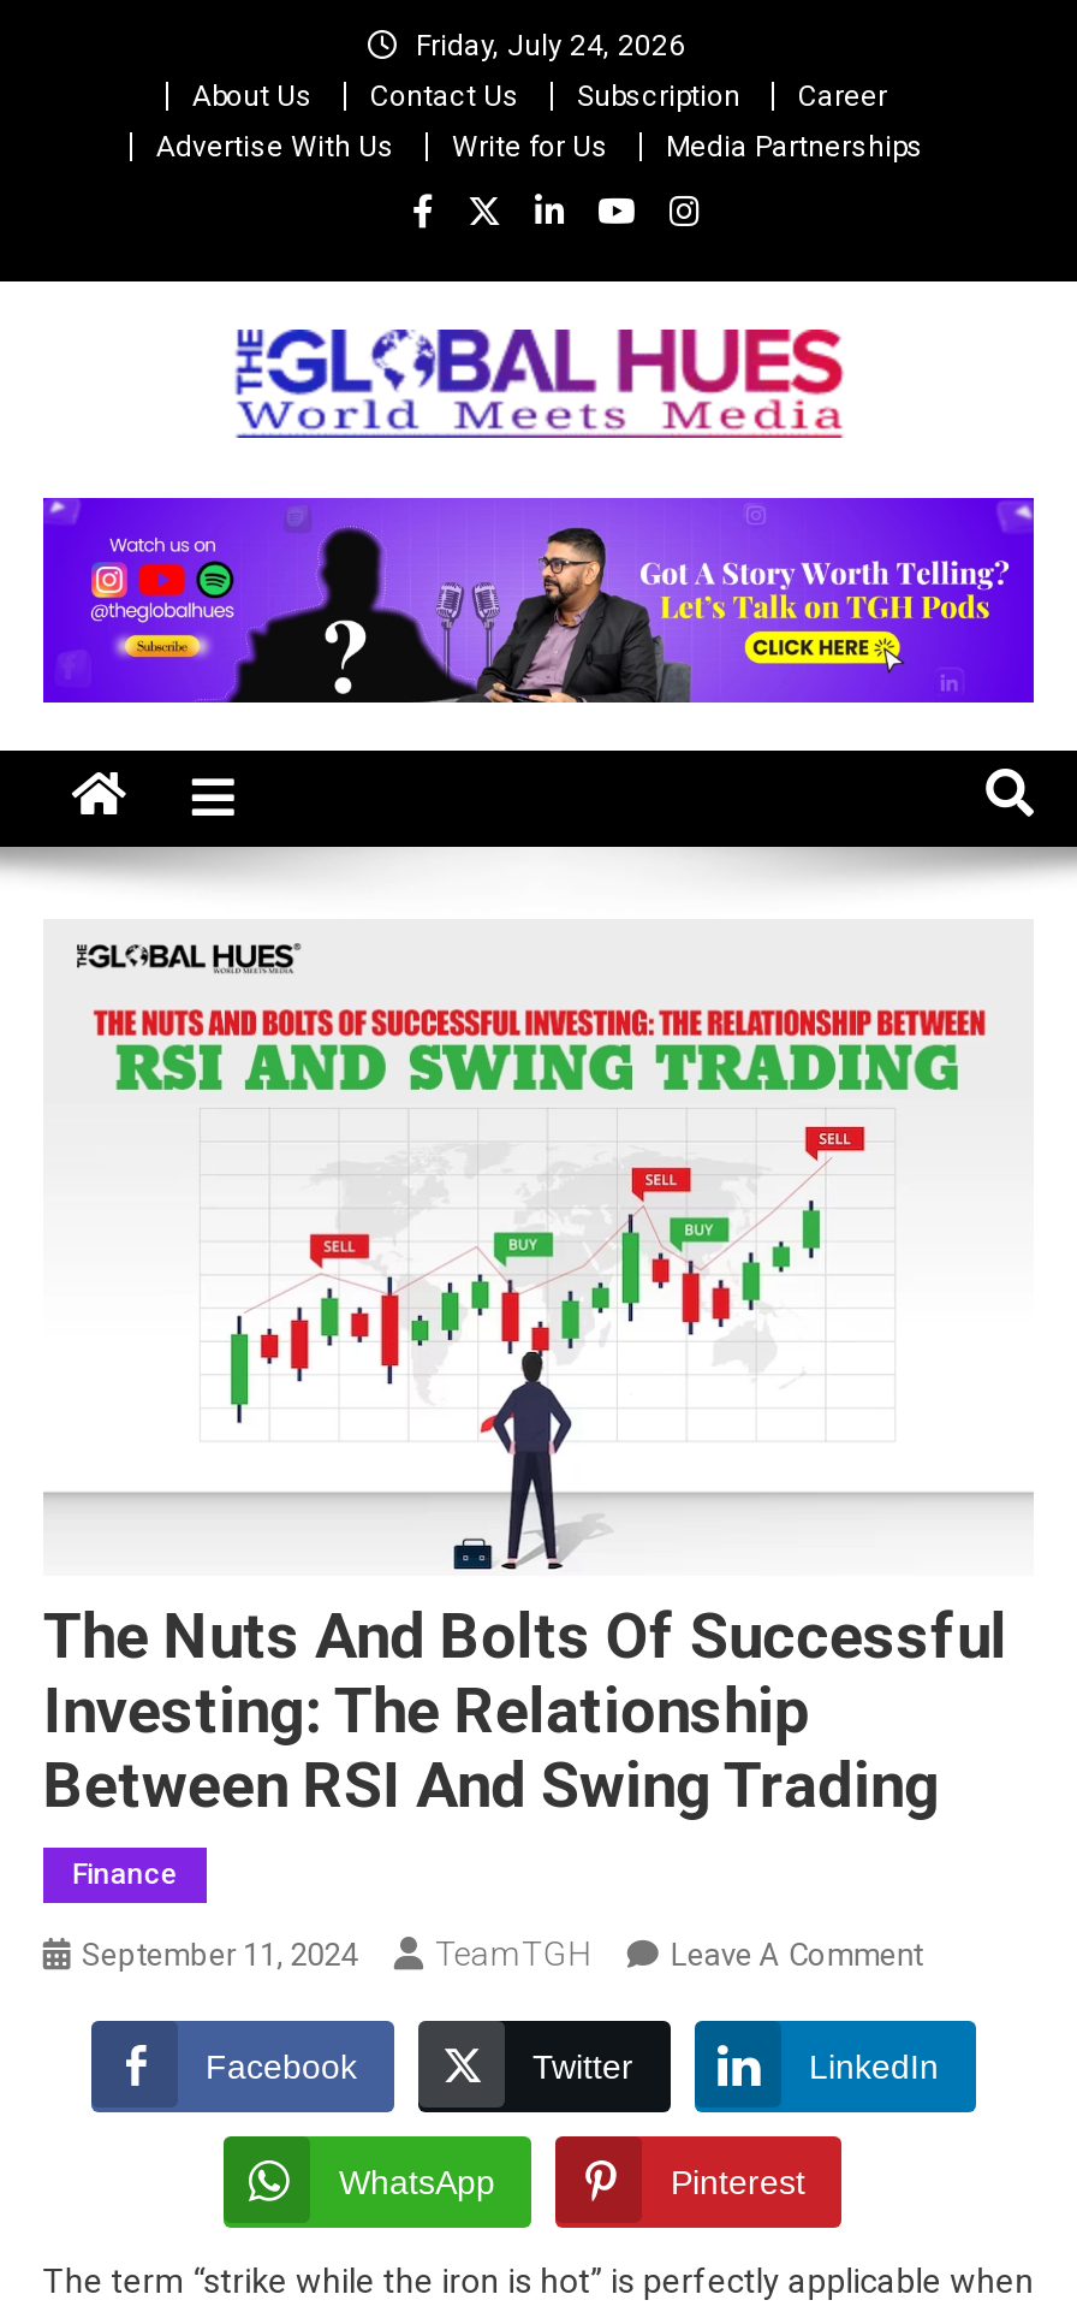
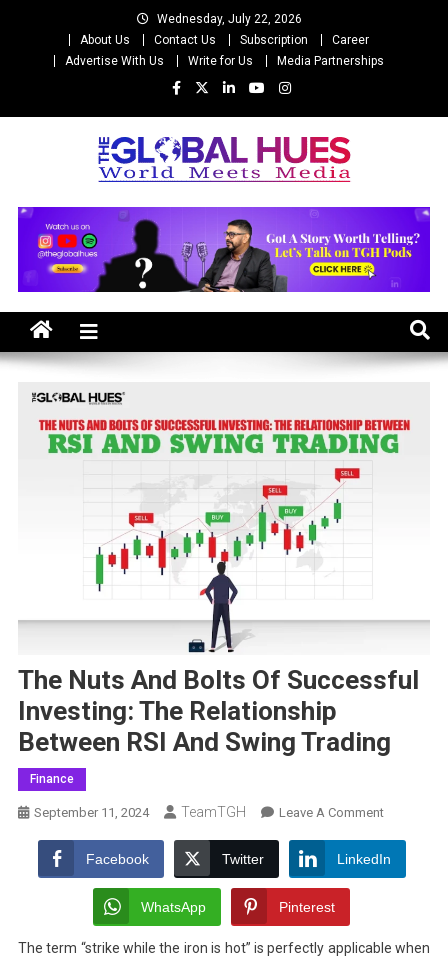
[416,29,685,63] Friday, July 24, 2026 -> [156,12,301,26] Wednesday, July 22, 2026

